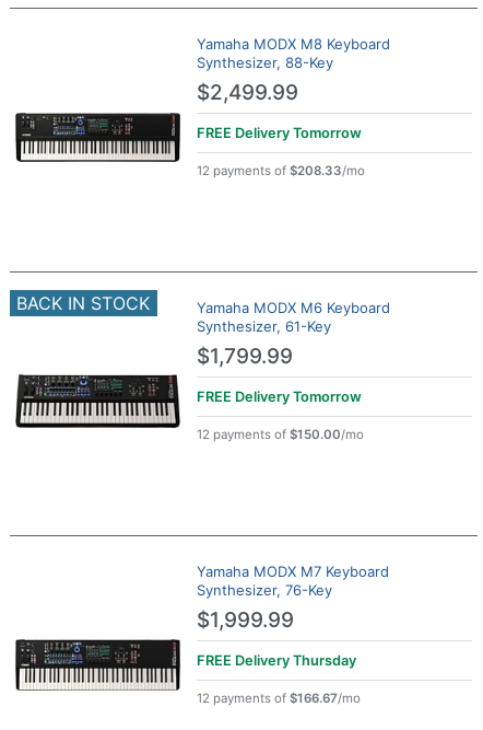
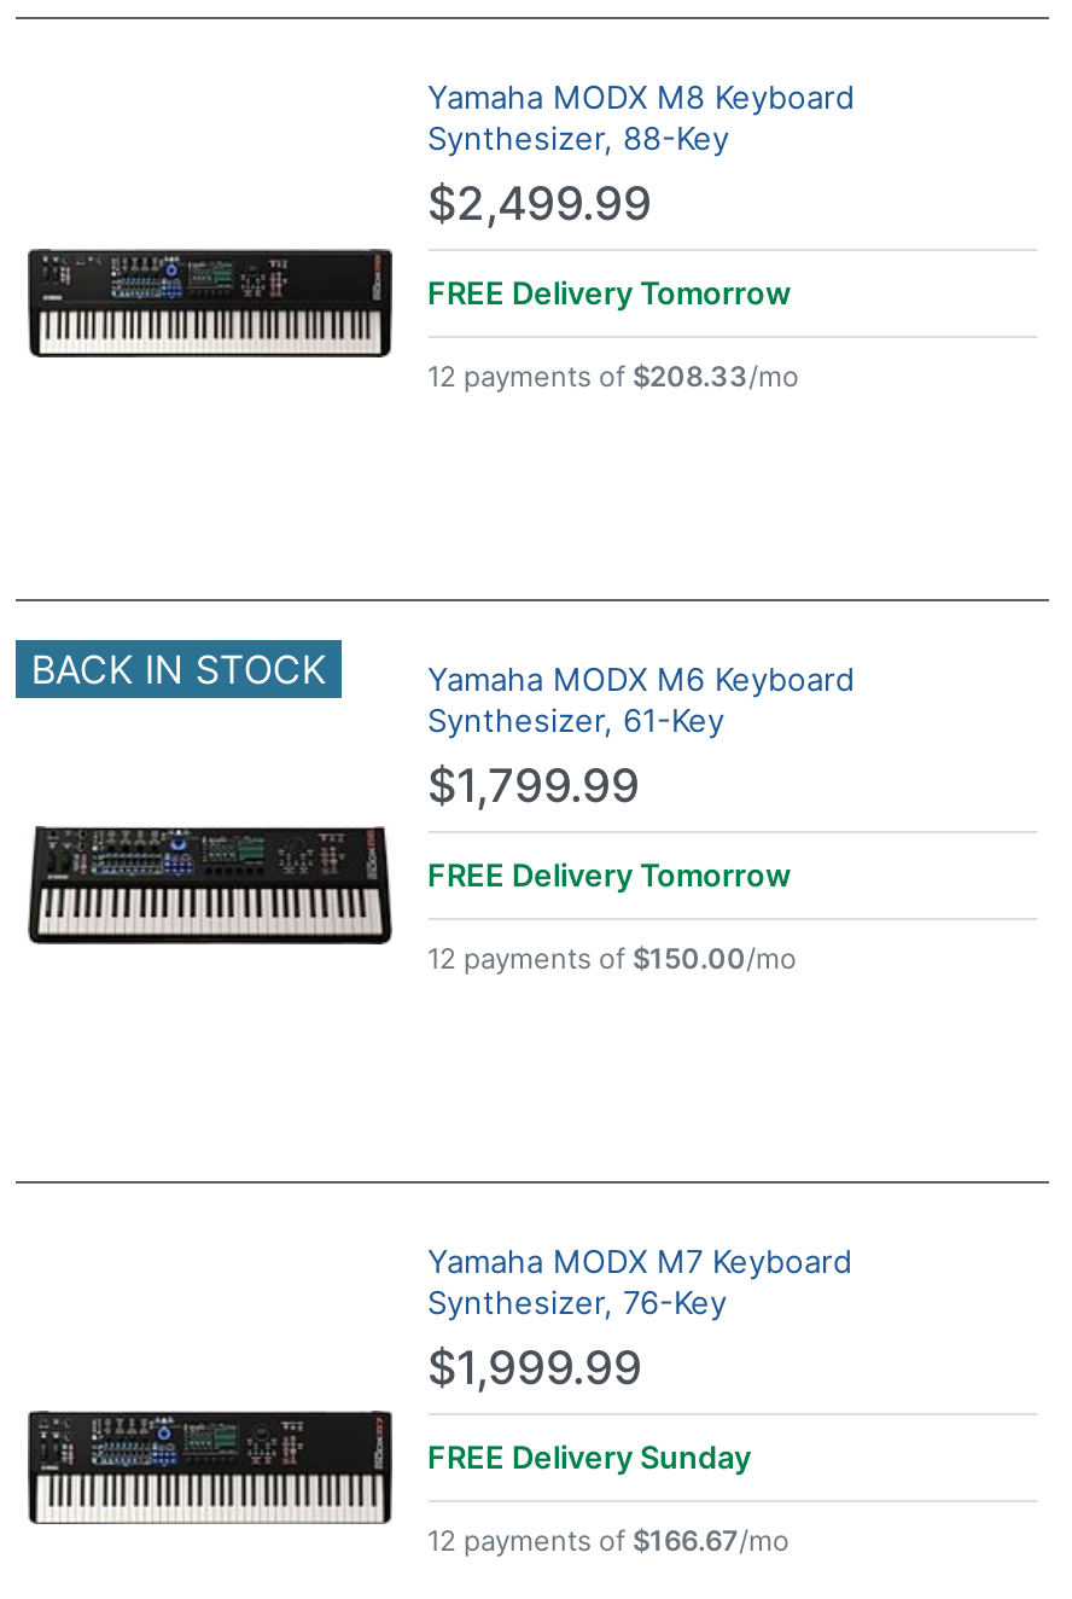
[196,652,356,668] FREE Delivery Thursday -> [427,1439,751,1475] FREE Delivery Sunday

